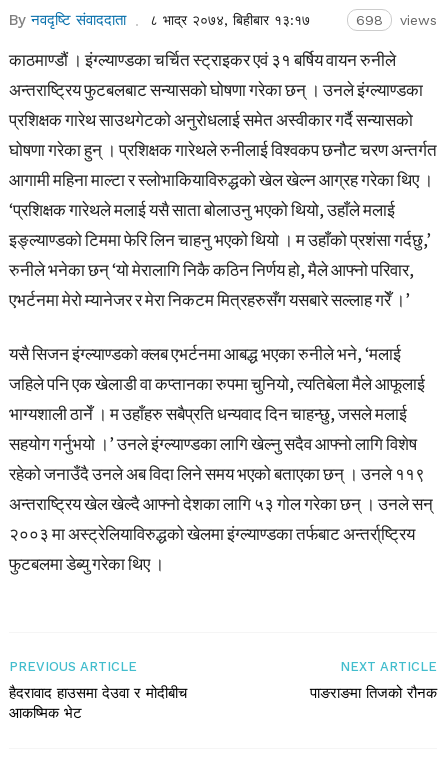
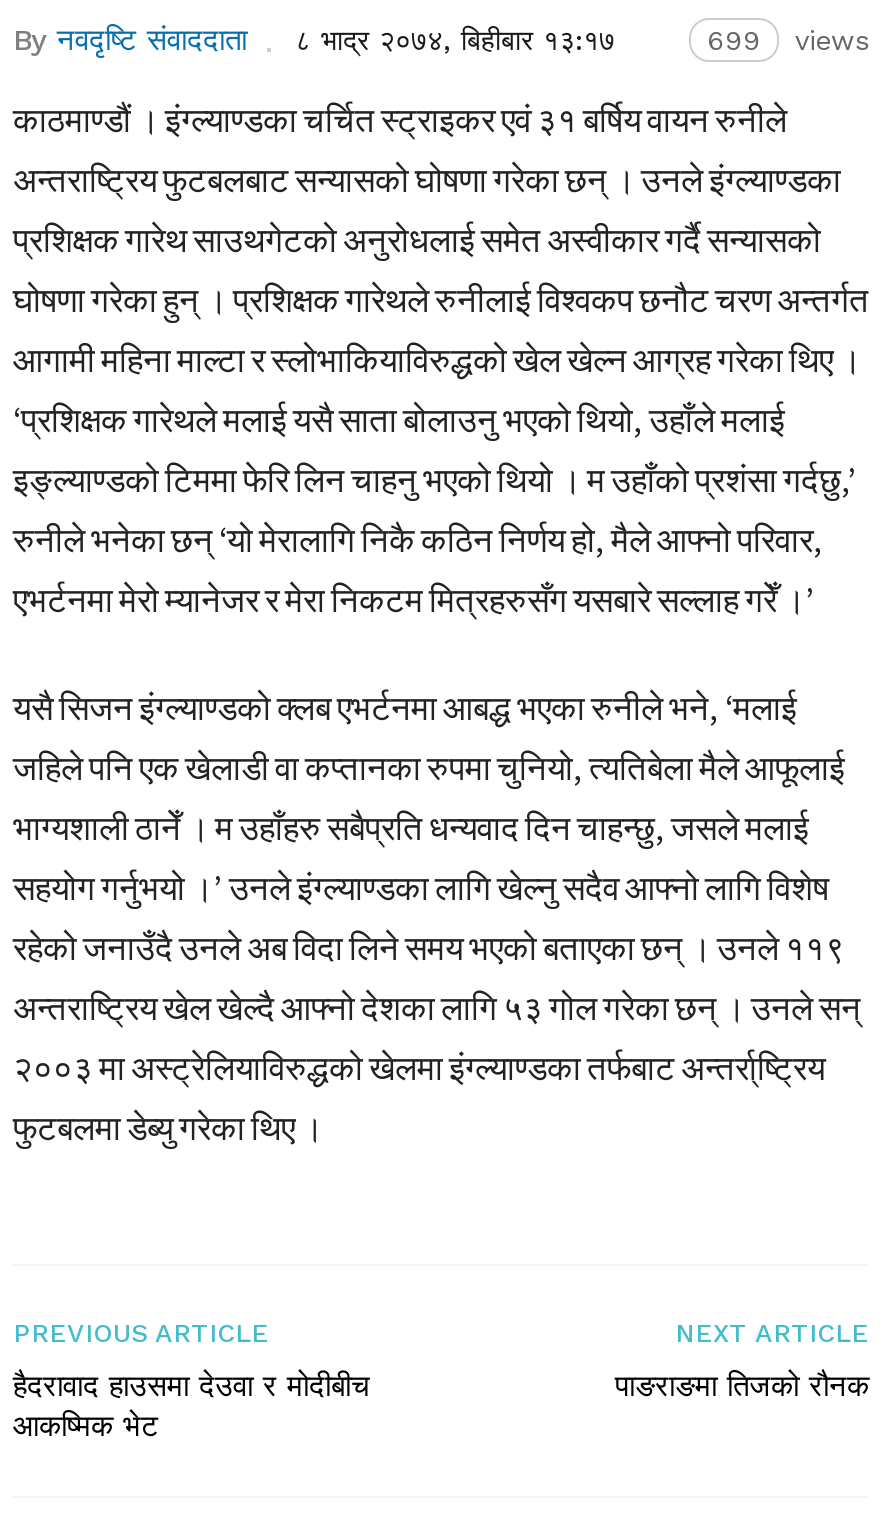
[356,12,437,28] 698 views -> [707,24,869,56] 699 views

